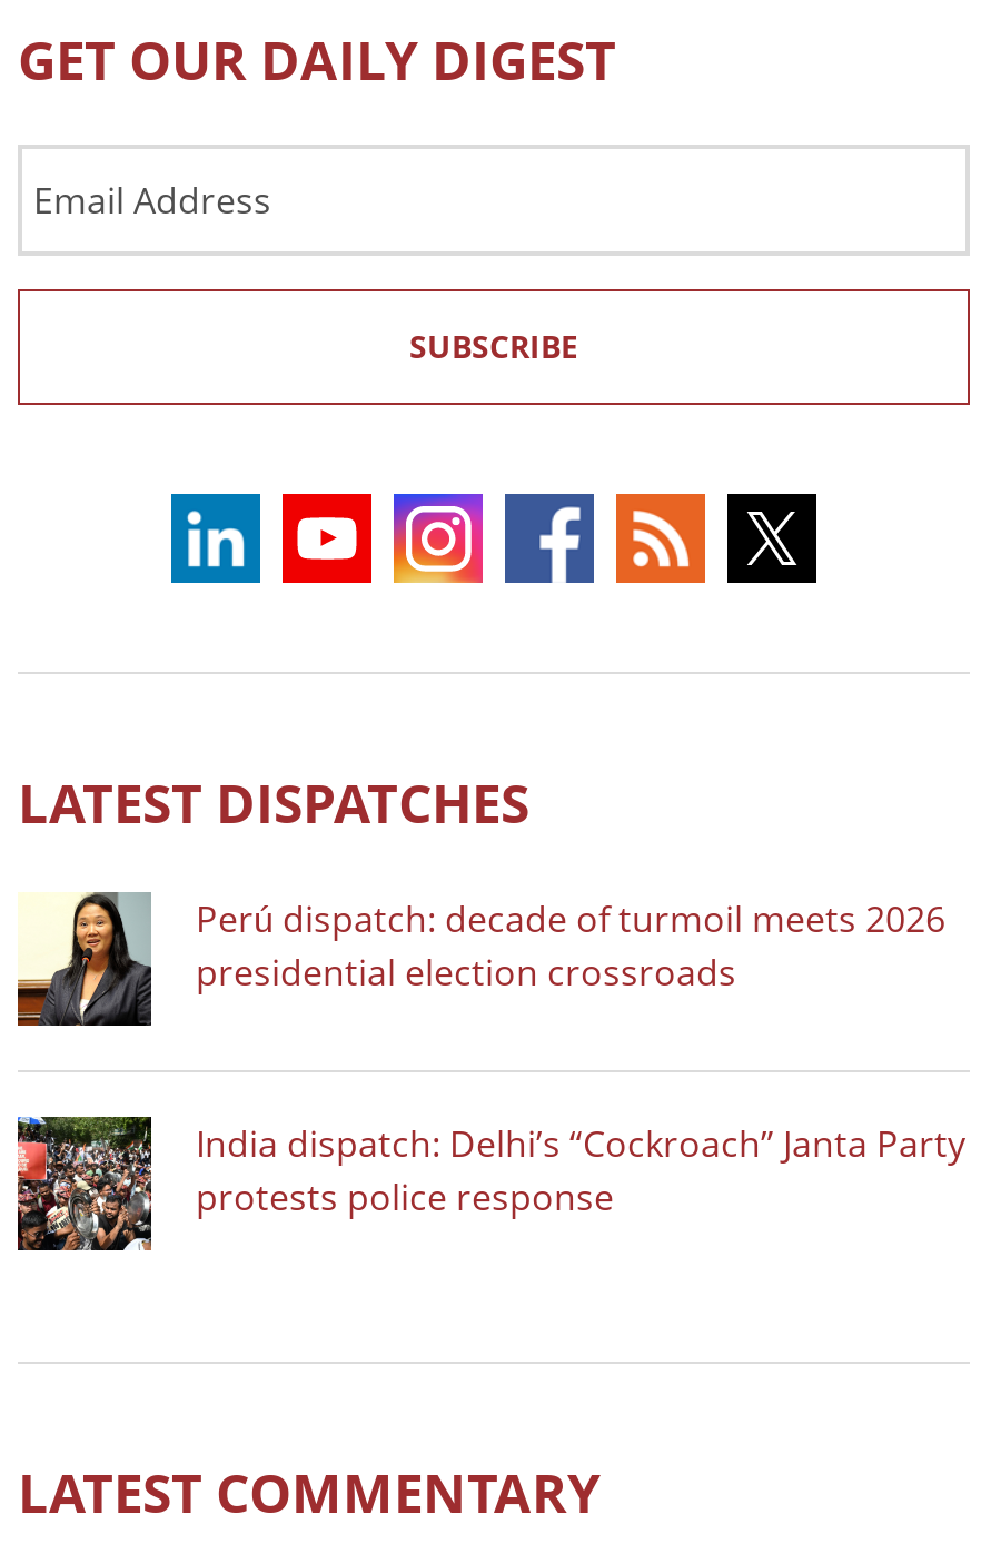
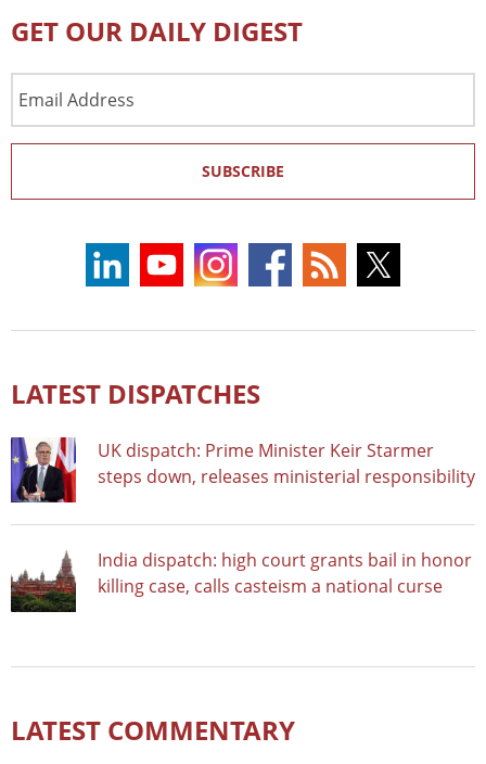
[16,890,945,1028] [image] | Perú dispatch: decade of turmoil meets 2026 | presidential election crossroads -> [10,436,475,504] [image] | UK dispatch: Prime Minister Keir Starmer | steps down, releases ministerial responsibility
[16,1115,965,1253] [image] | India dispatch: Delhi’s “Cockroach” Janta Party | protests police response -> [11,547,472,613] [image] | India dispatch: high court grants bail in honor | killing case, calls casteism a national curse

